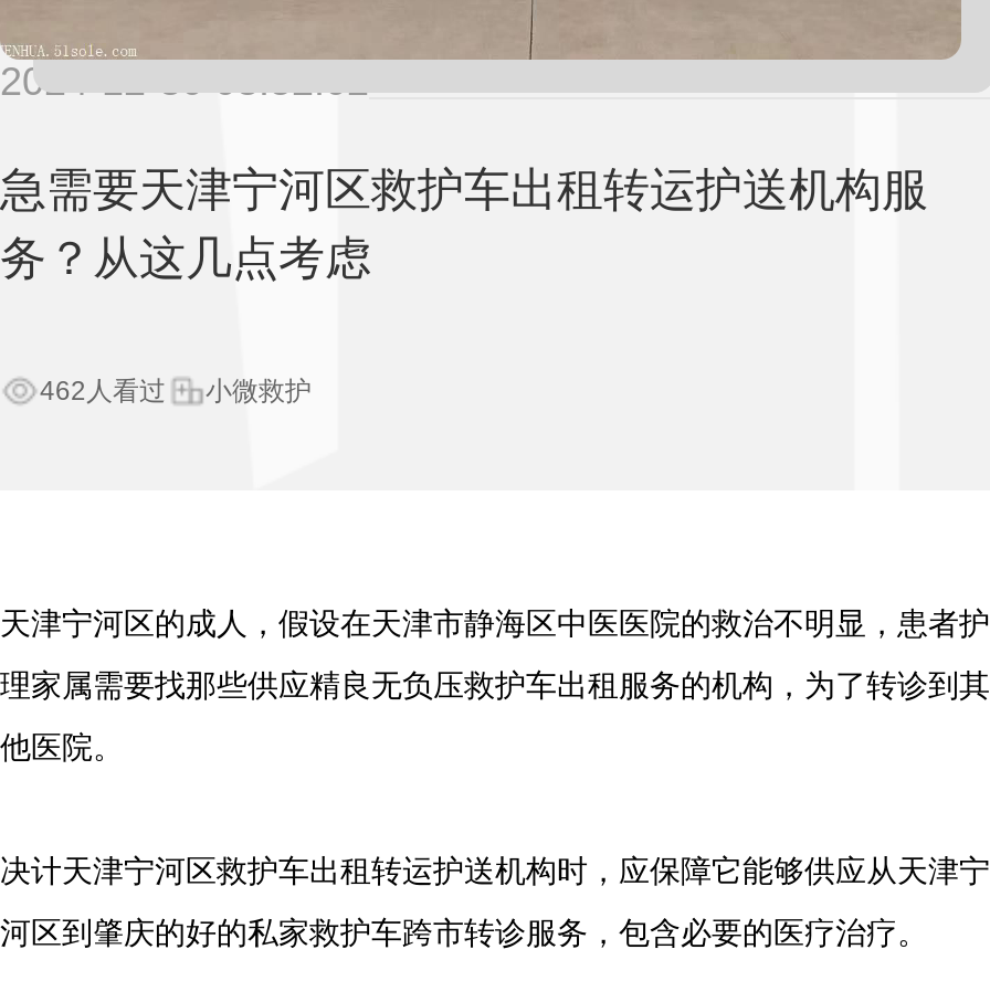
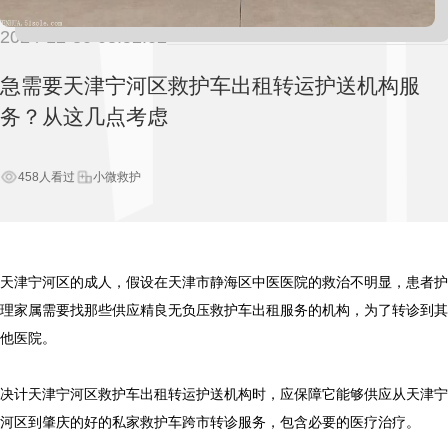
[40,375,312,407] 462人看过 小微救护 -> [18,169,141,184] 458人看过 小微救护

